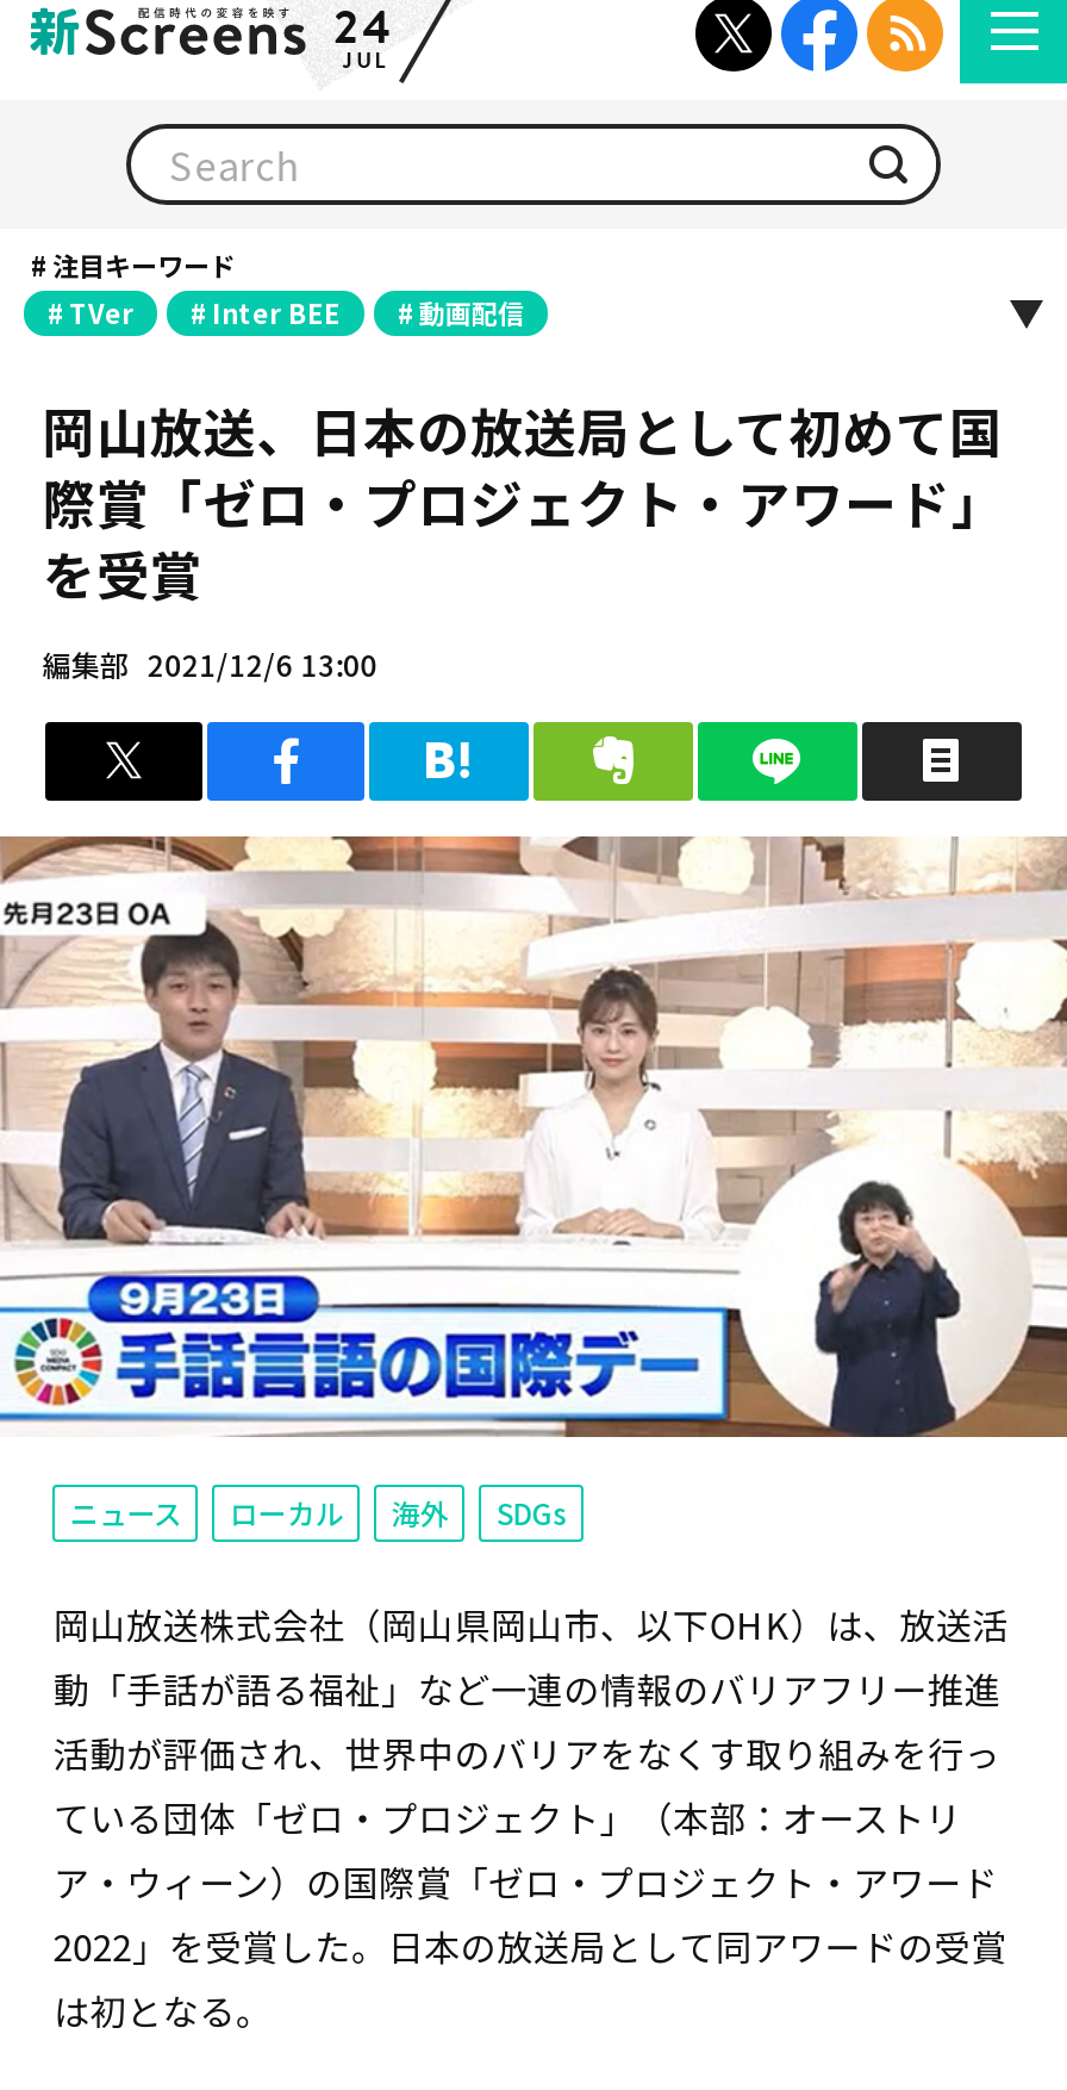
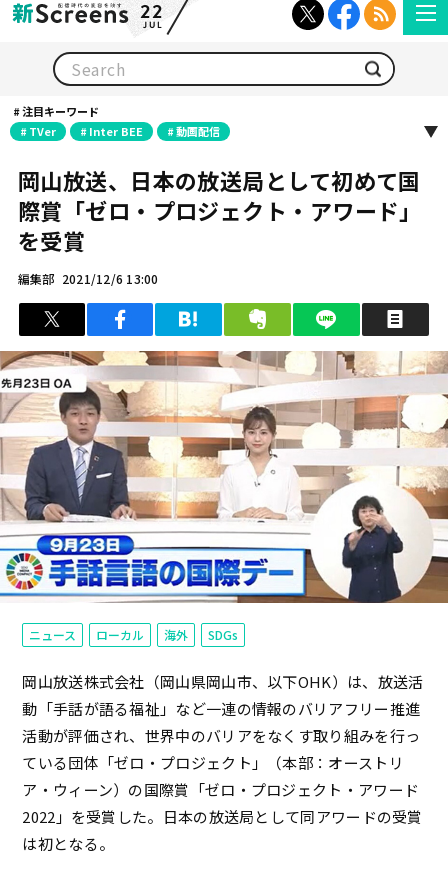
[333,10,393,55] 24 -> [140,4,164,23] 22

